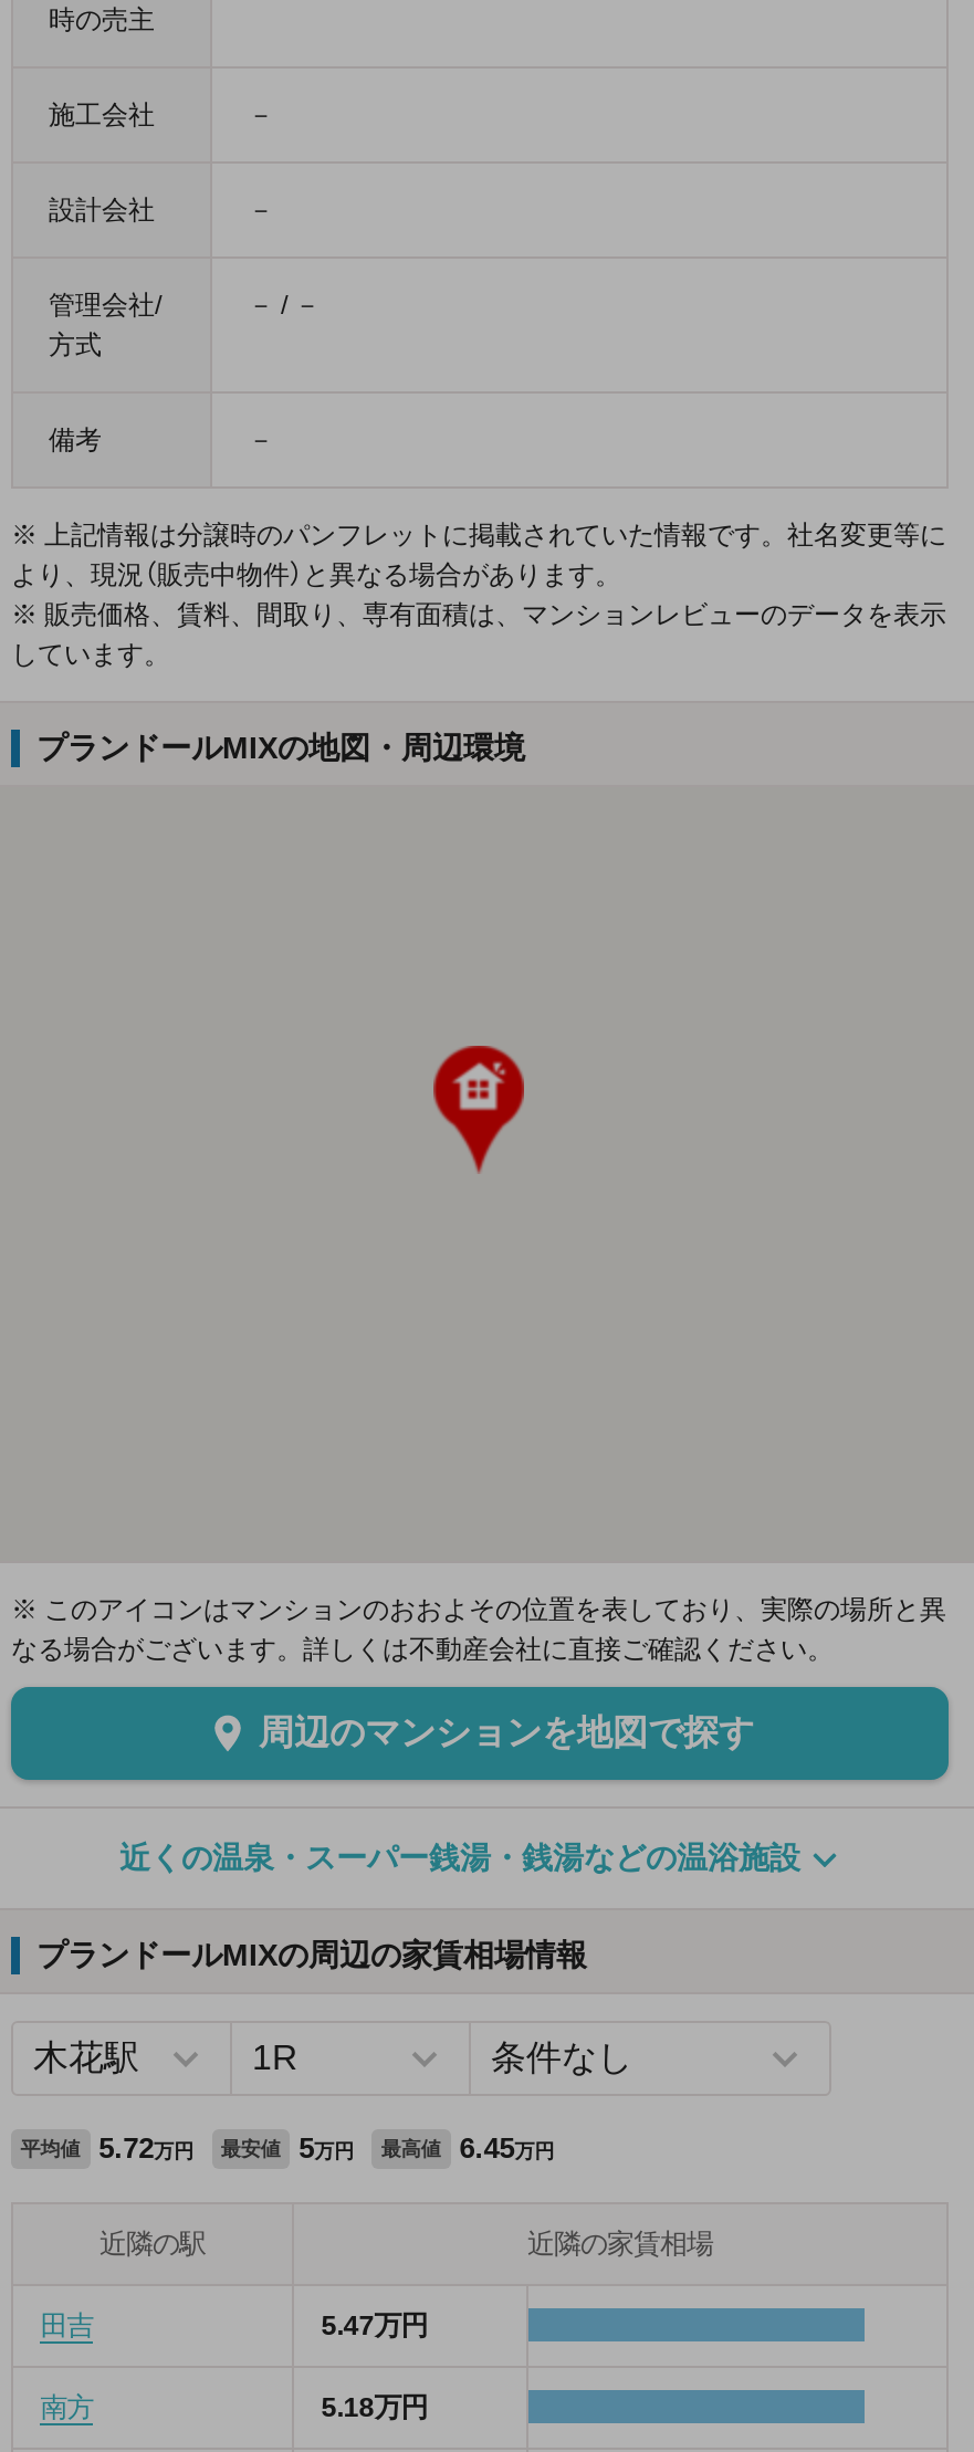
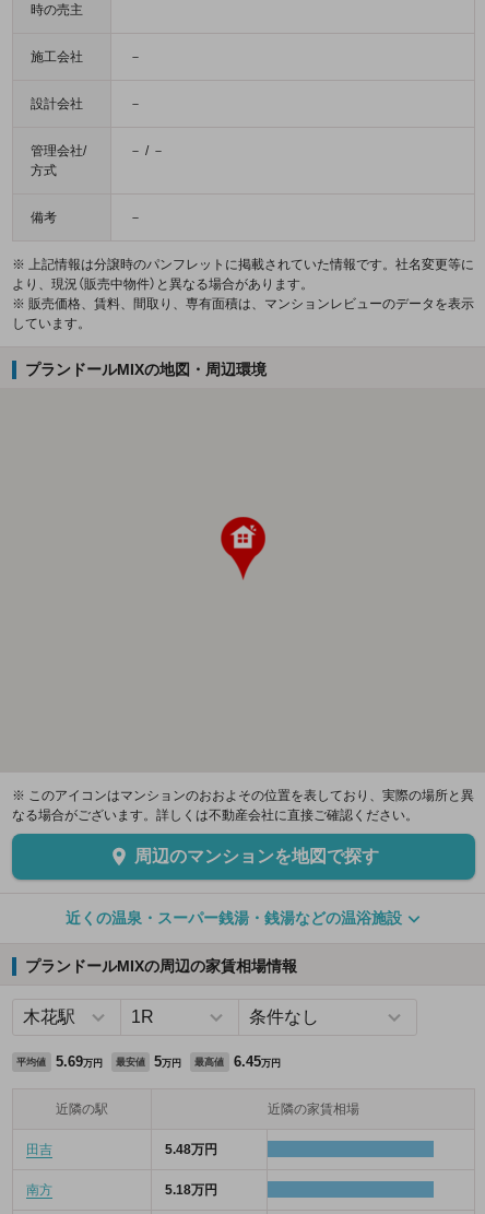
[21,2132,554,2165] 平均値 5.72万円 最安値 5万円 最高値 6.45万円 -> [17,1054,280,1070] 平均値 5.69万円 最安値 5万円 最高値 6.45万円
[321,2311,427,2342] 5.47万円 -> [165,1142,218,1158] 5.48万円

